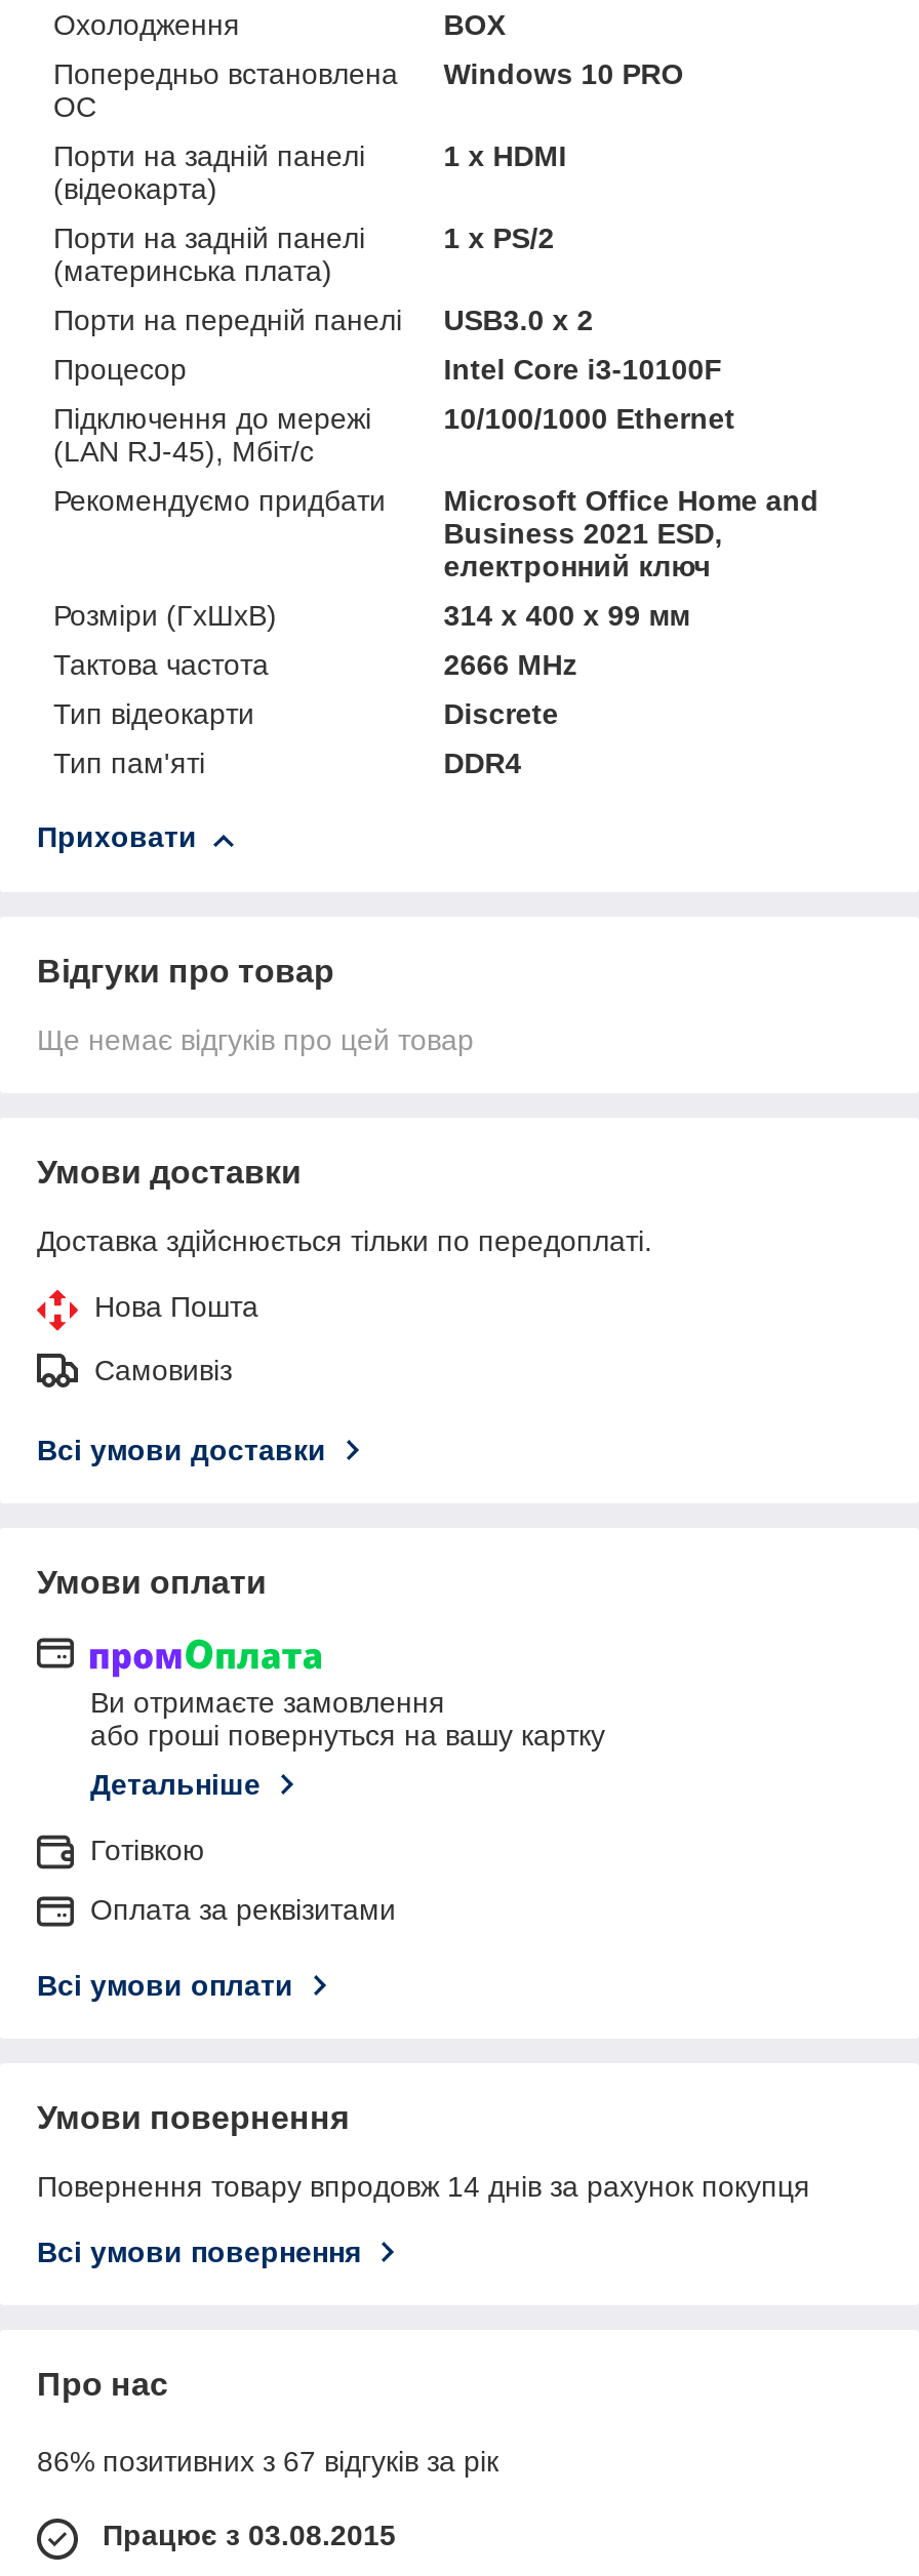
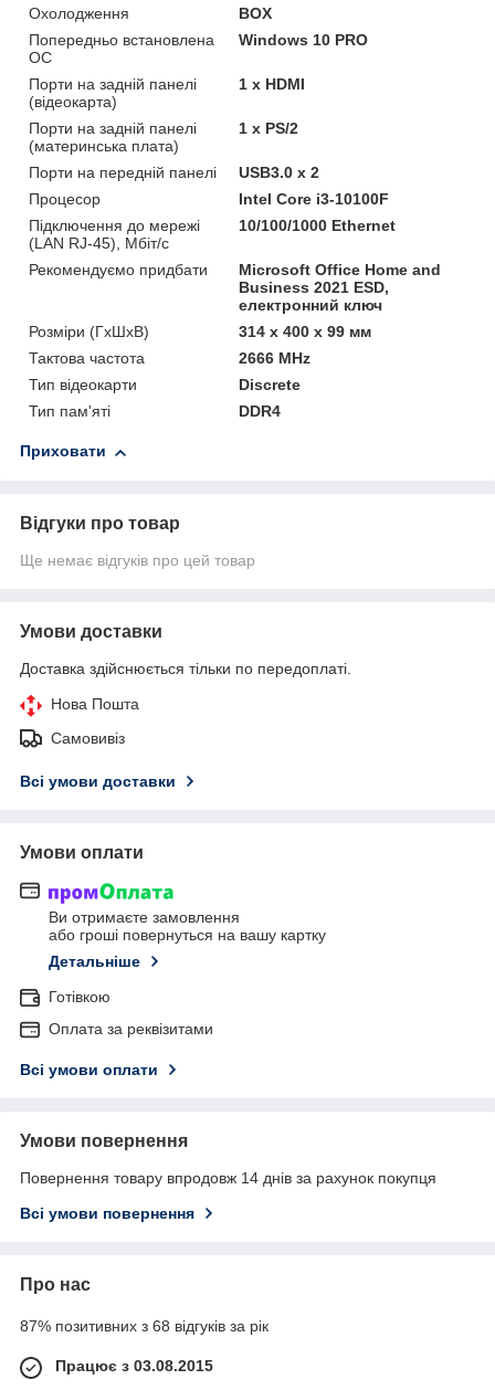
[37,2444,498,2477] 86% позитивних з 67 відгуків за рік -> [20,1317,268,1335] 87% позитивних з 68 відгуків за рік

